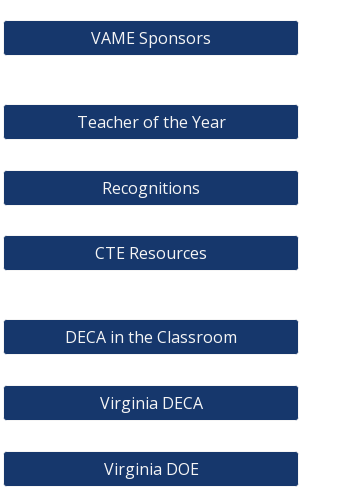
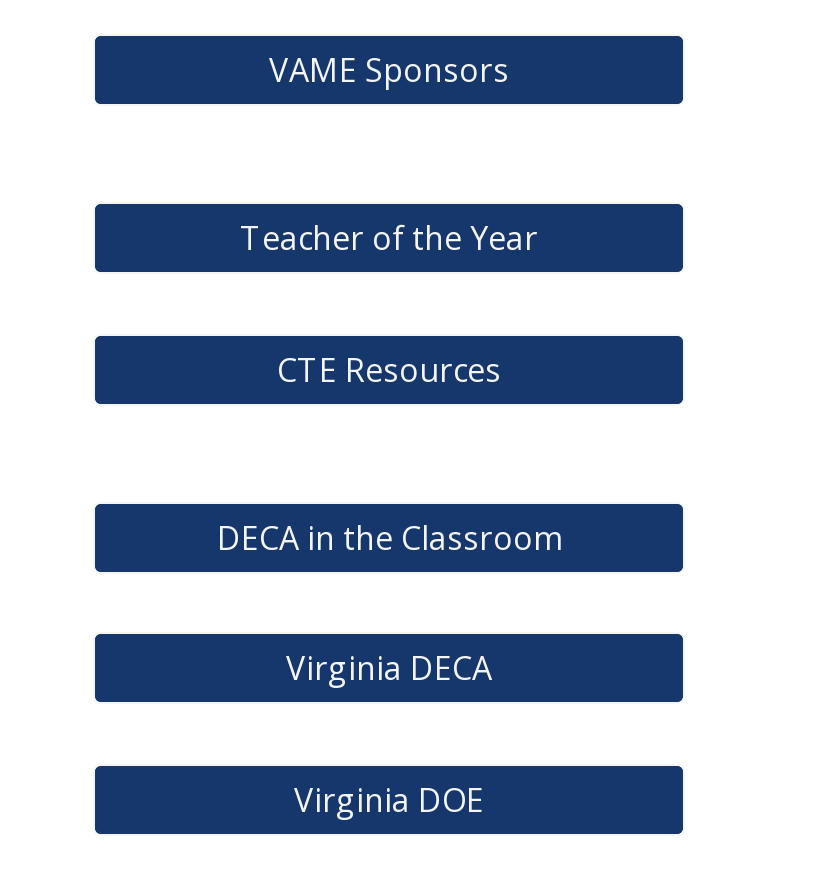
[102,177,200,199] Recognitions -> none

